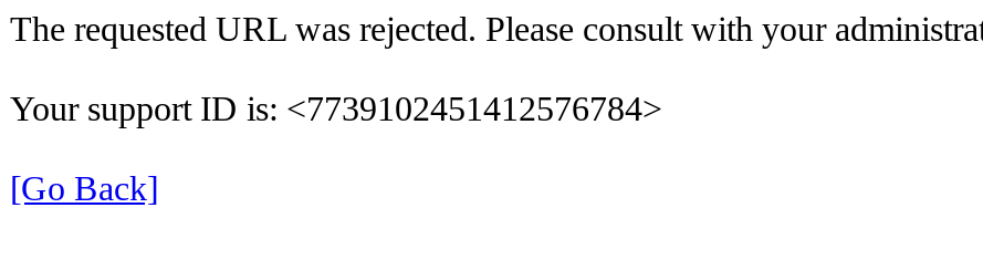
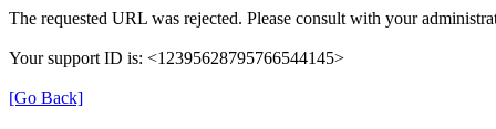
[10,90,662,127] Your support ID is: <7739102451412576784> -> [9,49,344,67] Your support ID is: <12395628795766544145>

